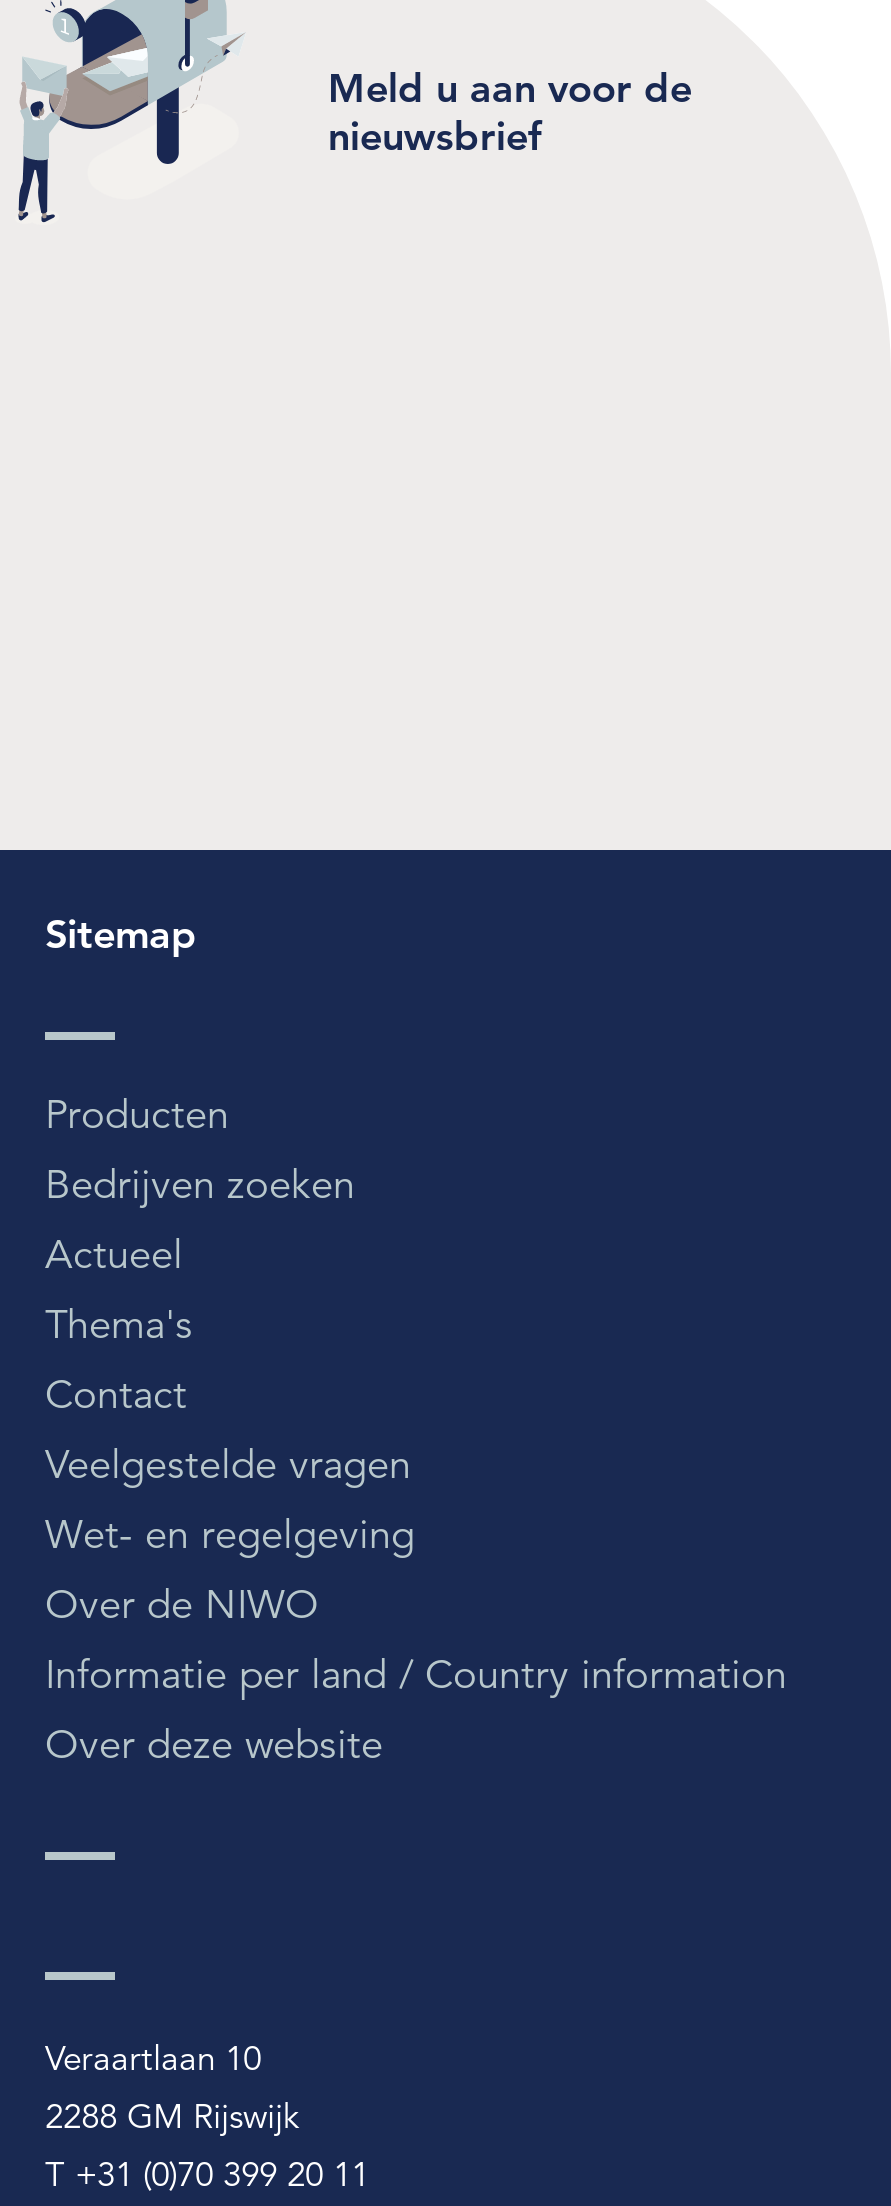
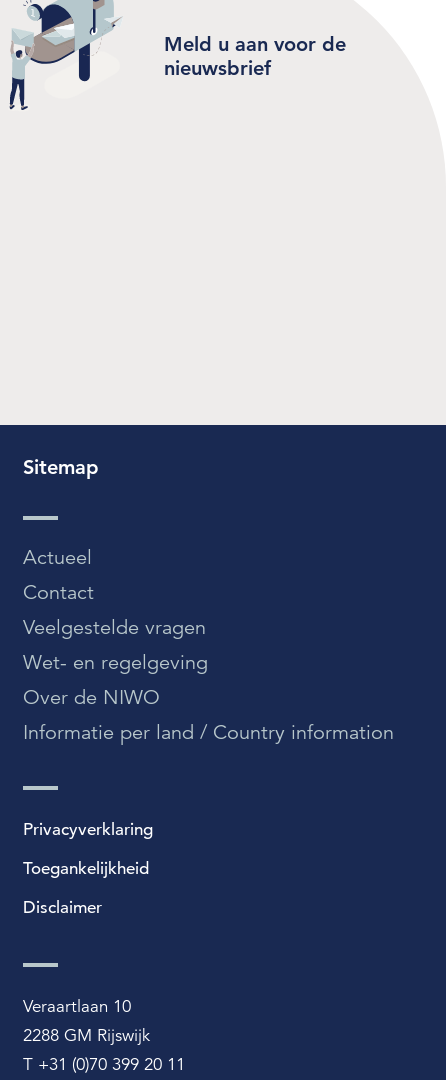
[45,1090,355,1210] Producten | Bedrijven zoeken -> none
moved [45,1230,183,1280] -> [23,545,92,570]: Actueel
[45,1300,193,1350] Thema's -> none
moved [45,1370,787,1700] -> [23,580,394,745]: Contact | Veelgestelde vragen | Wet- en regelgeving | Over de NIWO | Informatie per land / Country information
[45,1720,383,1770] Over deze website -> [23,819,153,918] Privacyverklaring | Toegankelijkheid | Disclaimer

